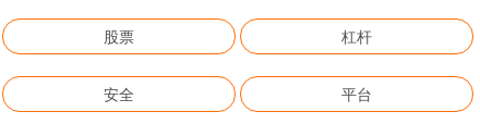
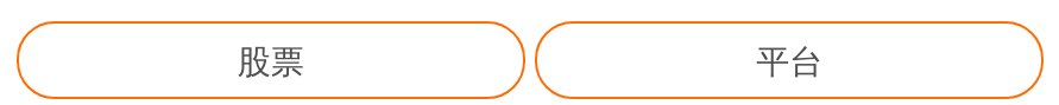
[103,25,372,104] 杠杆 | 安全 -> none

